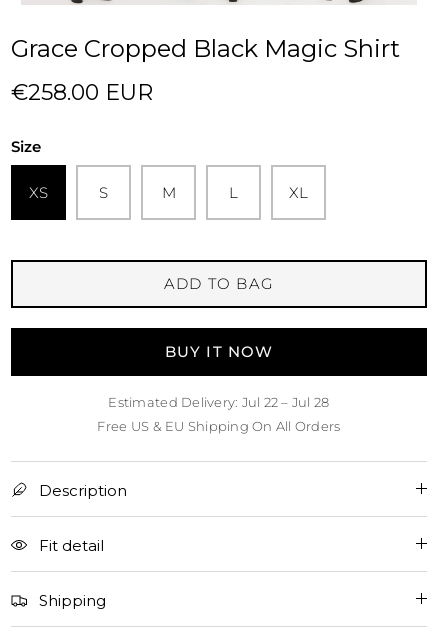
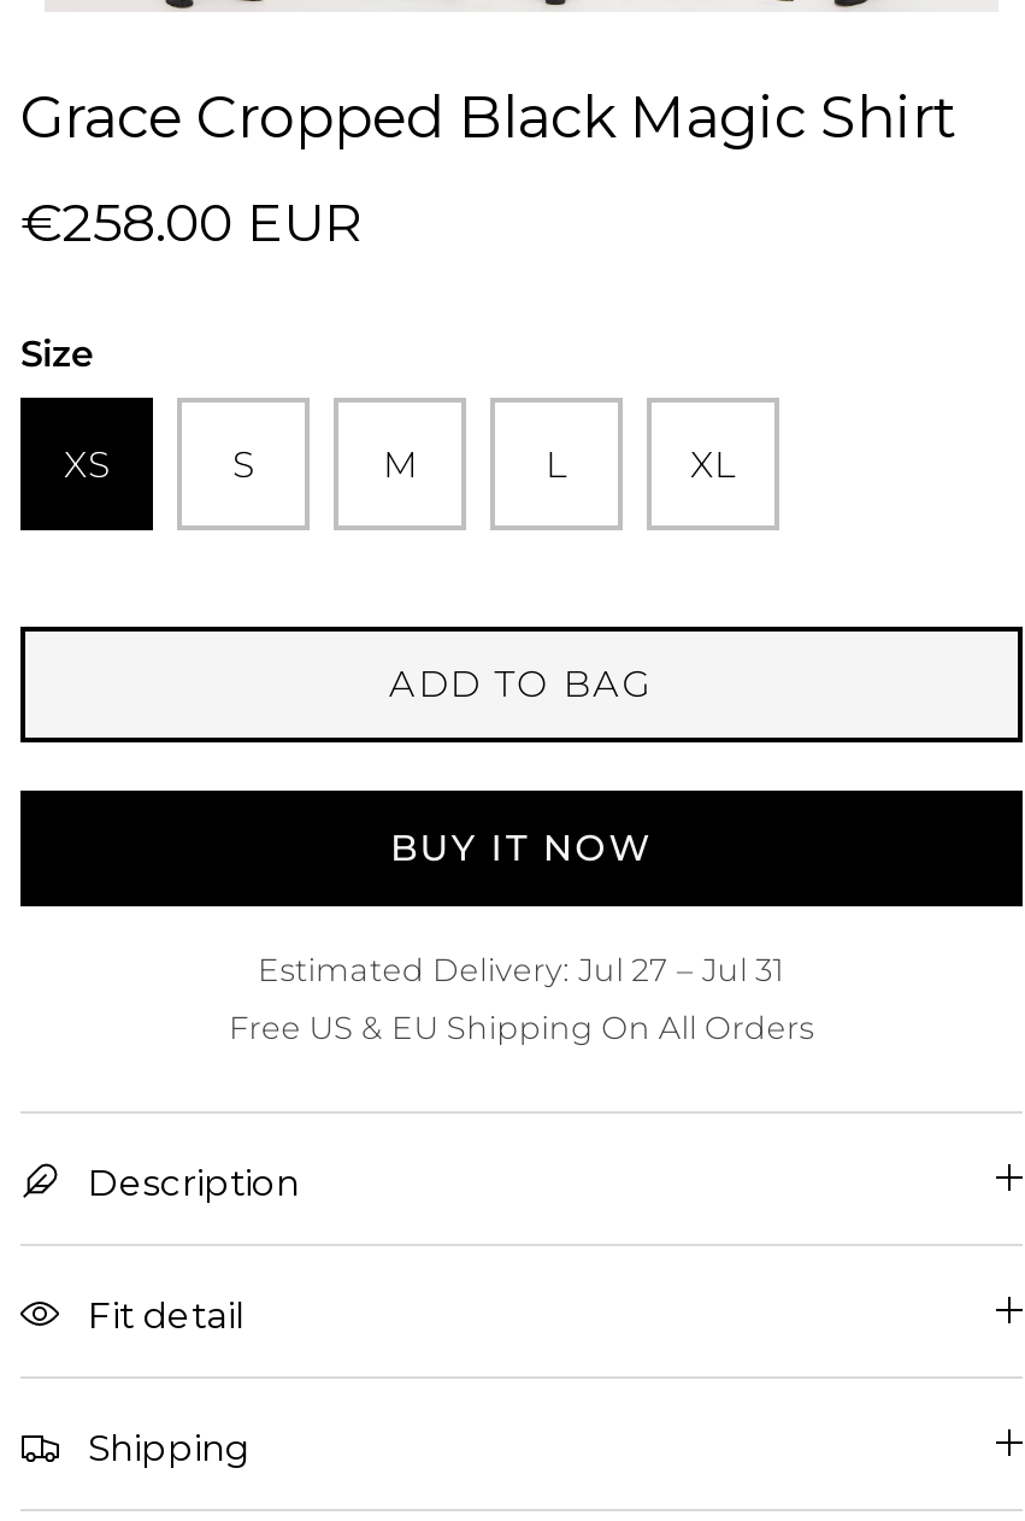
[108,394,329,410] Estimated Delivery: Jul 22 – Jul 28 -> [258,949,785,987] Estimated Delivery: Jul 27 – Jul 31

